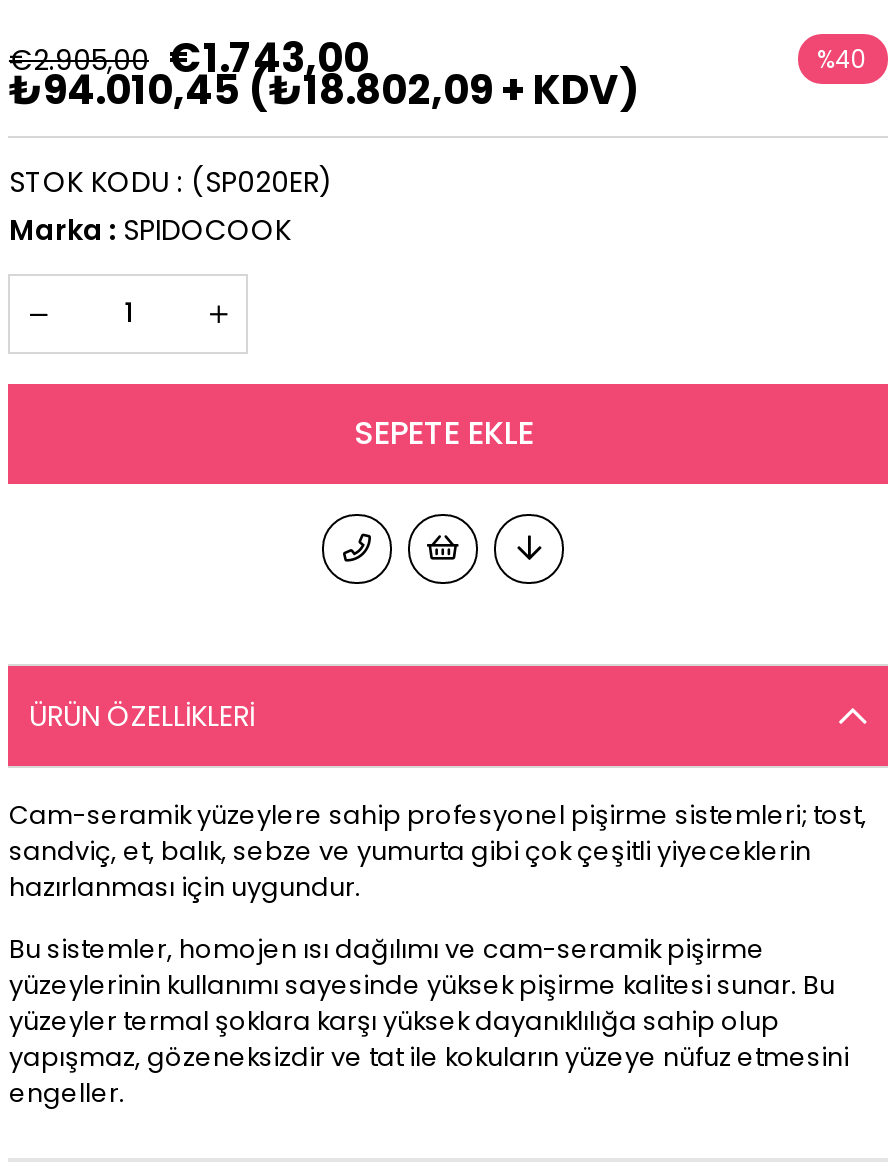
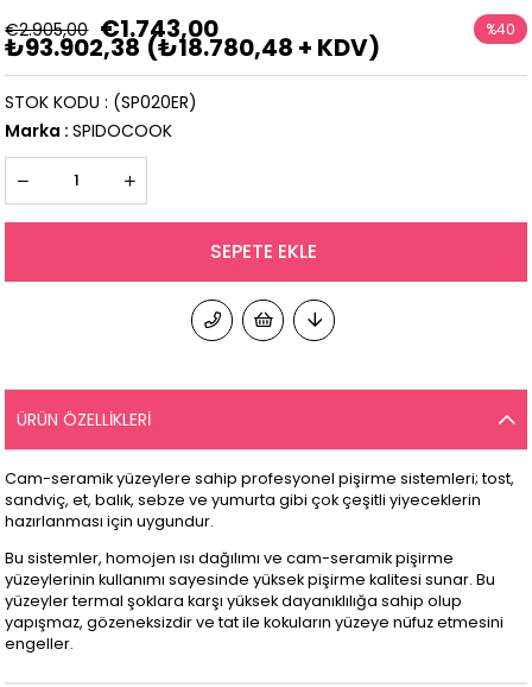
[9,62,639,118] ₺94.010,45 (₺18.802,09 + KDV) -> [5,31,381,64] ₺93.902,38 (₺18.780,48 + KDV)

